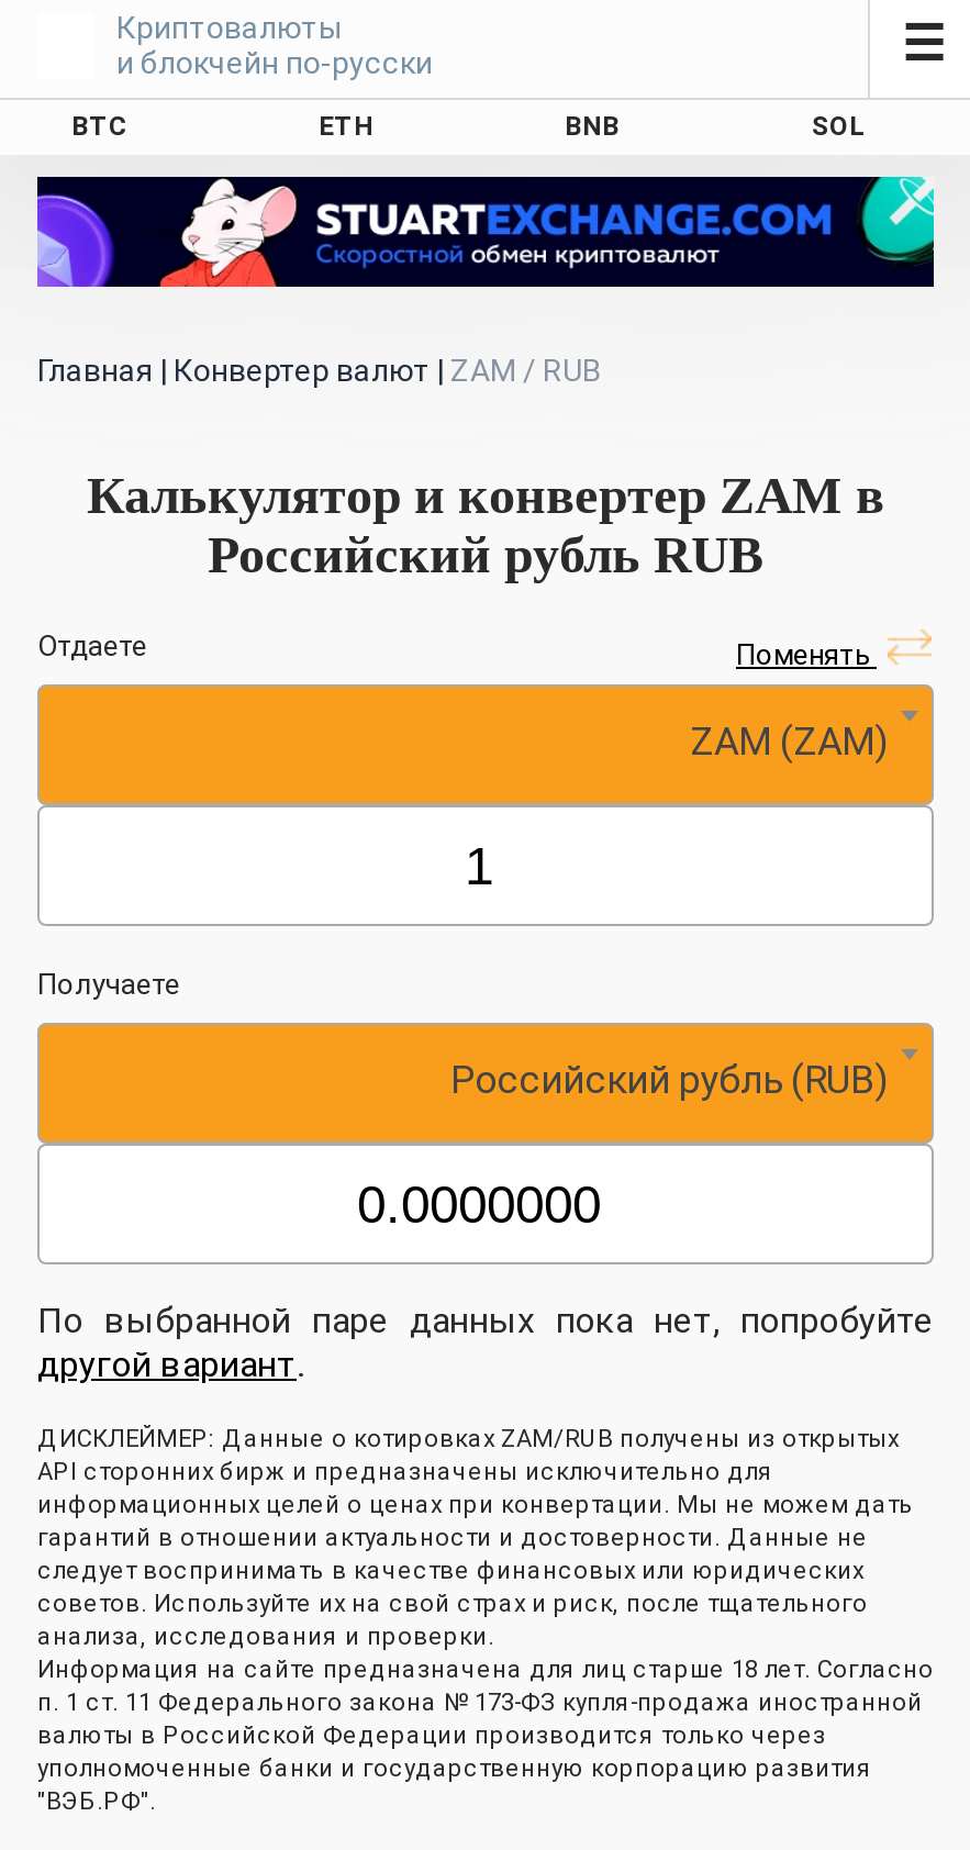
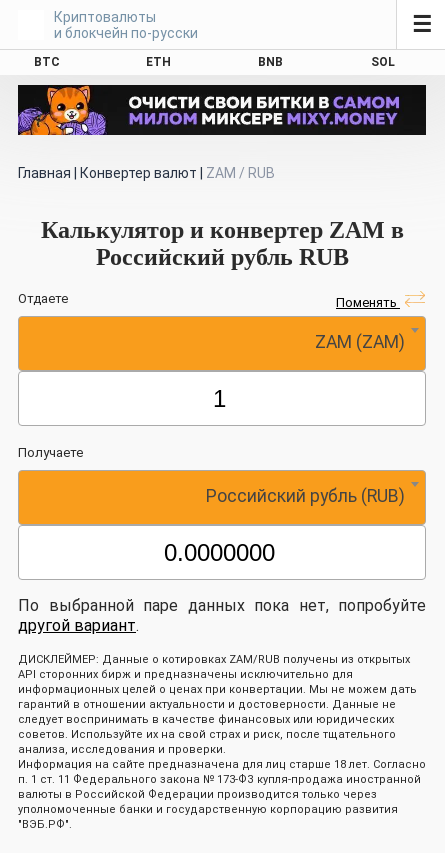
[35,175,936,289] [image] -> [17,84,427,136] [image]

